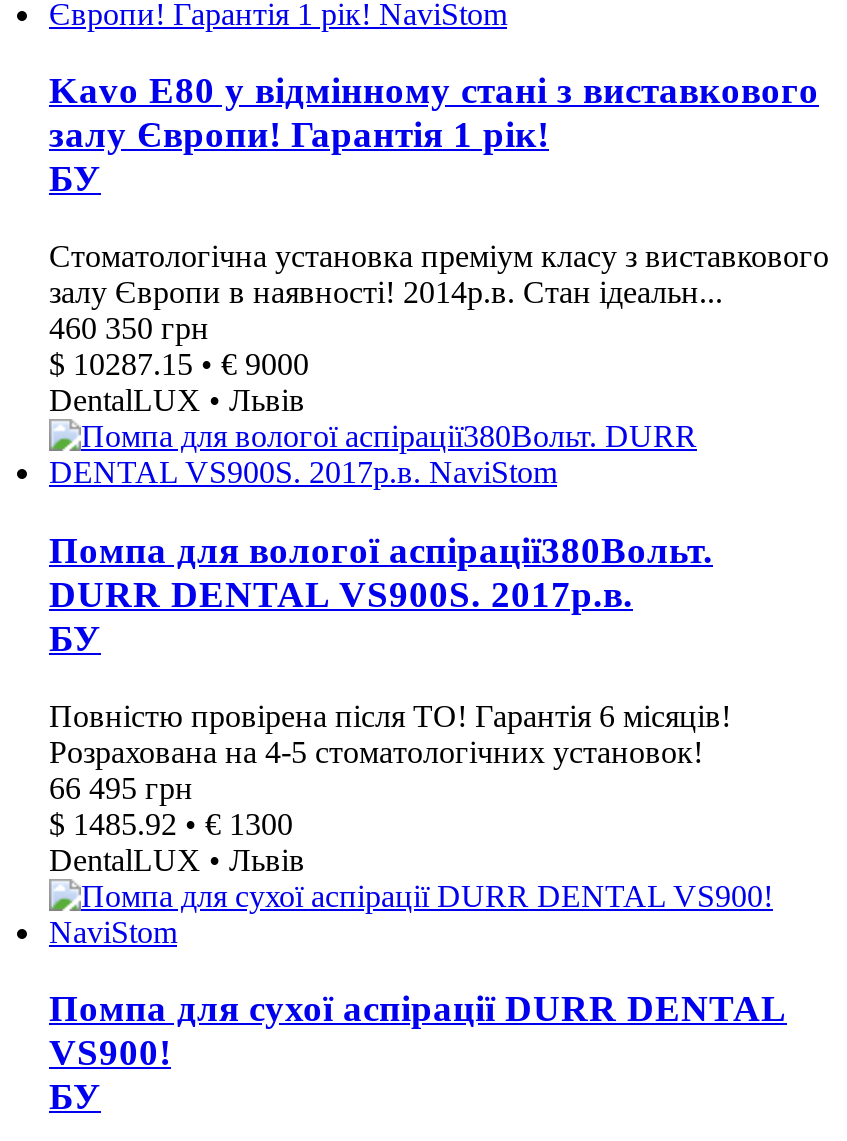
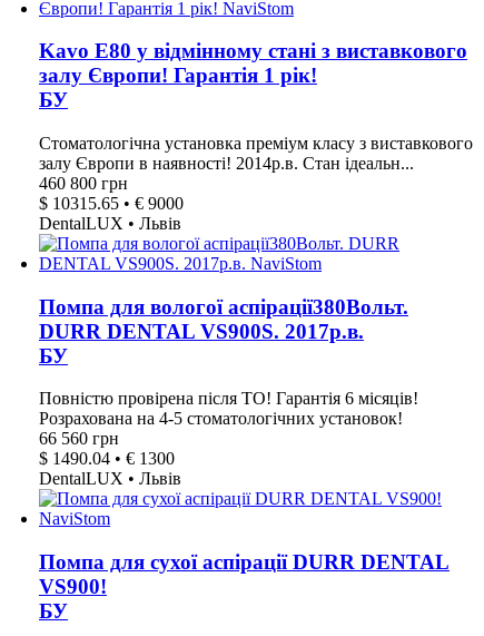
[49,311,209,345] 460 350 грн -> [39,174,128,193] 460 800 грн
[49,347,309,381] $ 10287.15 • € 9000 -> [39,194,184,213] $ 10315.65 • € 9000
[49,770,193,804] 66 495 грн -> [39,429,119,448] 66 560 грн
[49,806,293,840] $ 1485.92 • € 1300 -> [39,449,175,468] $ 1490.04 • € 1300

